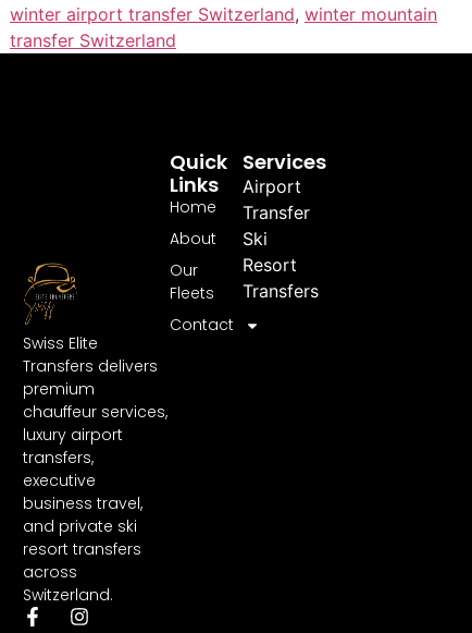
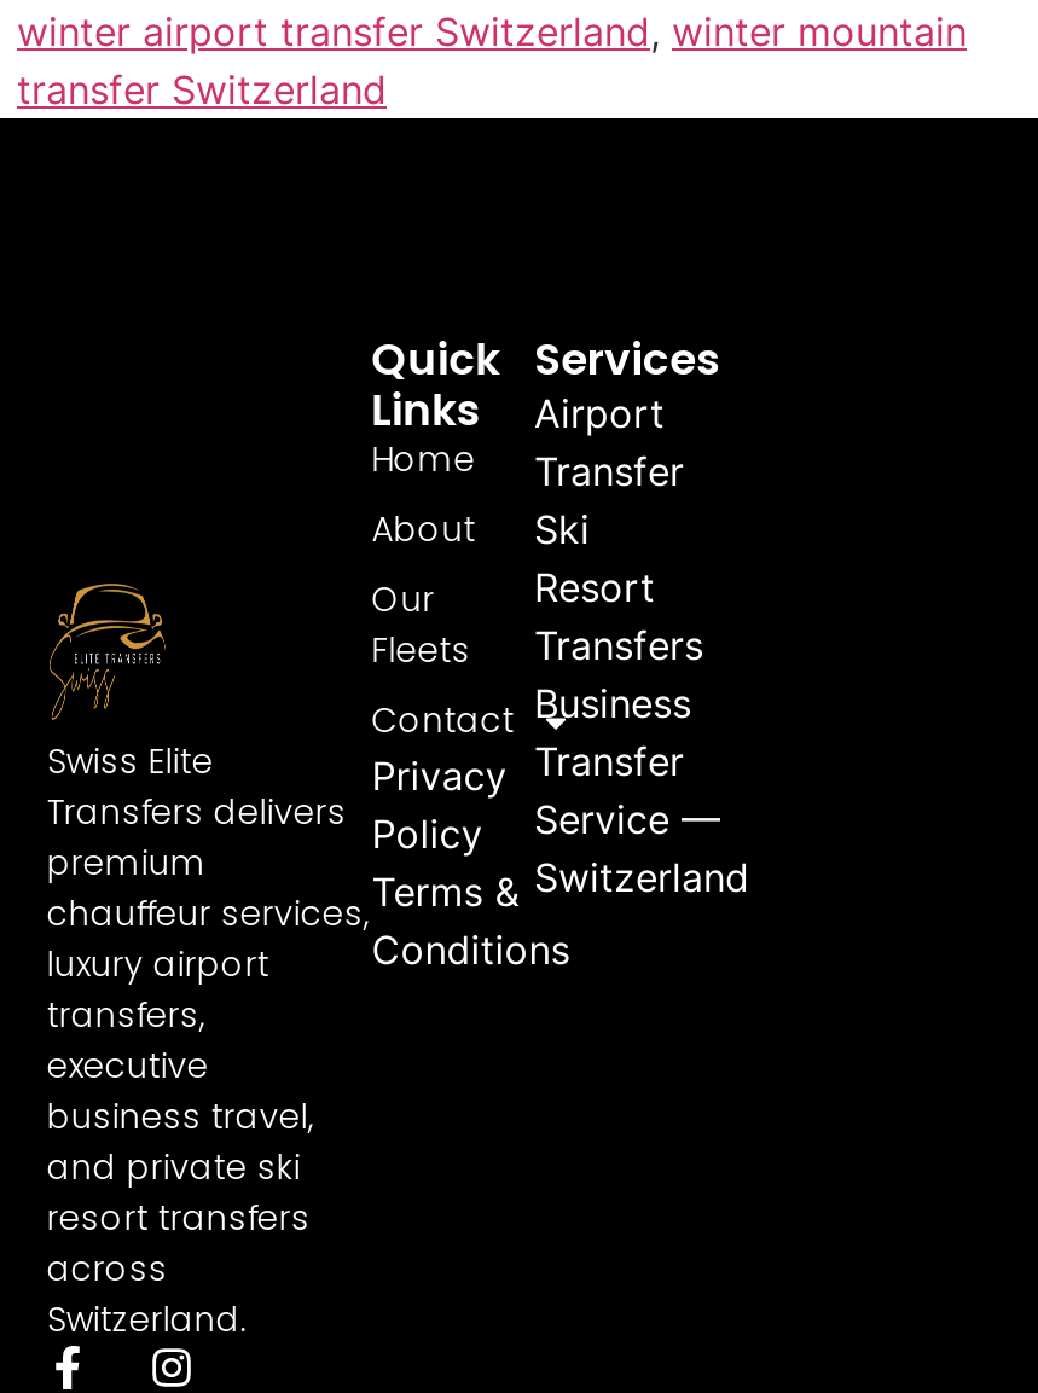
none -> [534,679,749,902] Business | Transfer | Service — | Switzerland
none -> [372,752,570,974] Privacy | Policy | Terms & | Conditions

